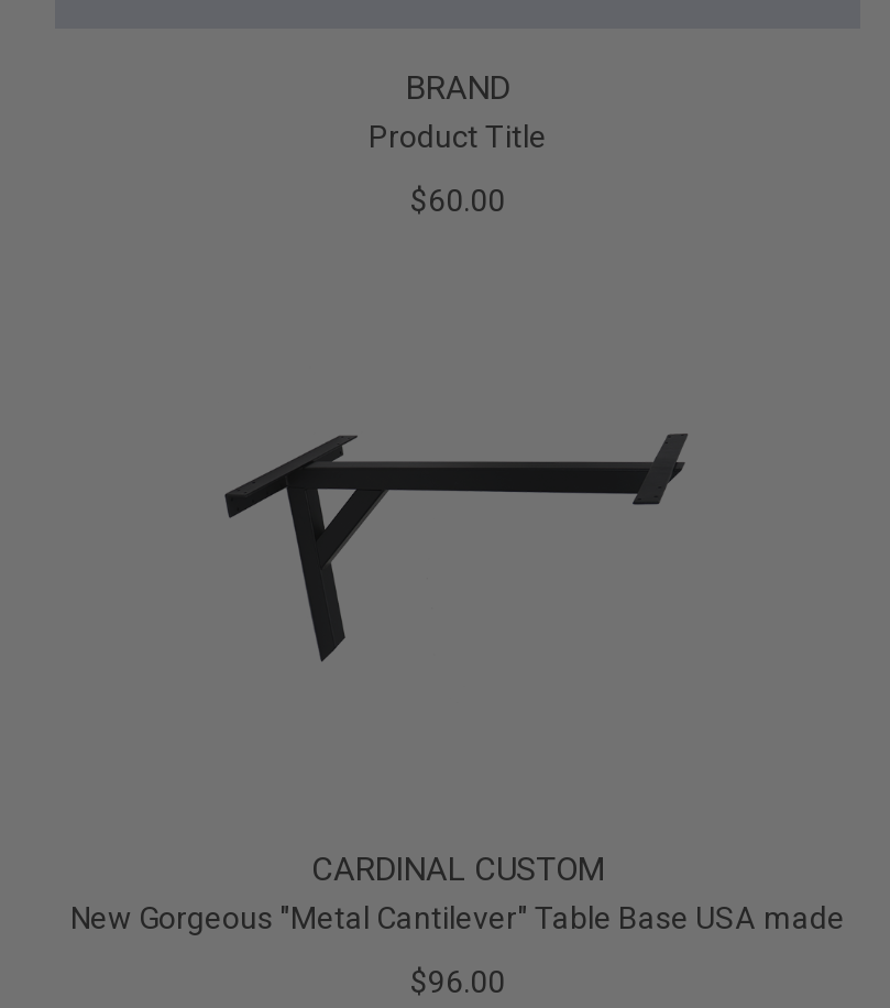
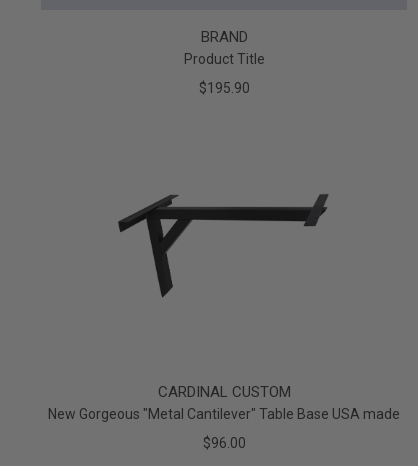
[410,182,505,218] $60.00 -> [198,80,249,96] $195.90

